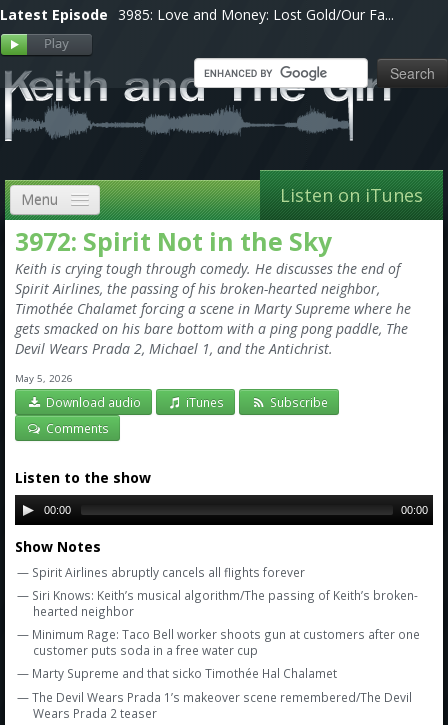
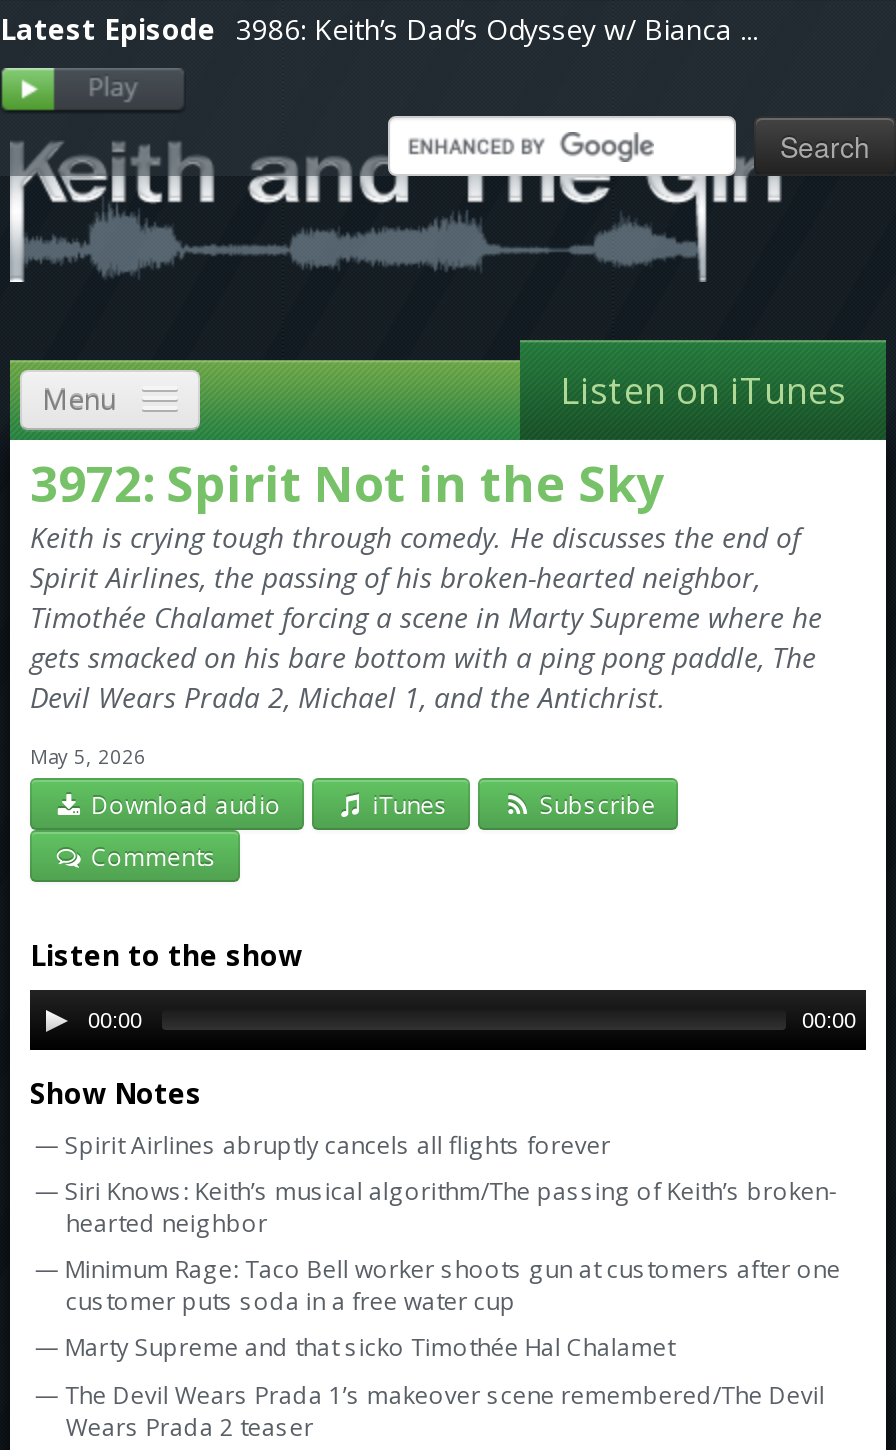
[0,5,394,24] Latest Episode 3985: Love and Money: Lost Gold/Our Fa... -> [0,10,758,48] Latest Episode 3986: Keith’s Dad’s Odyssey w/ Bianca ...

